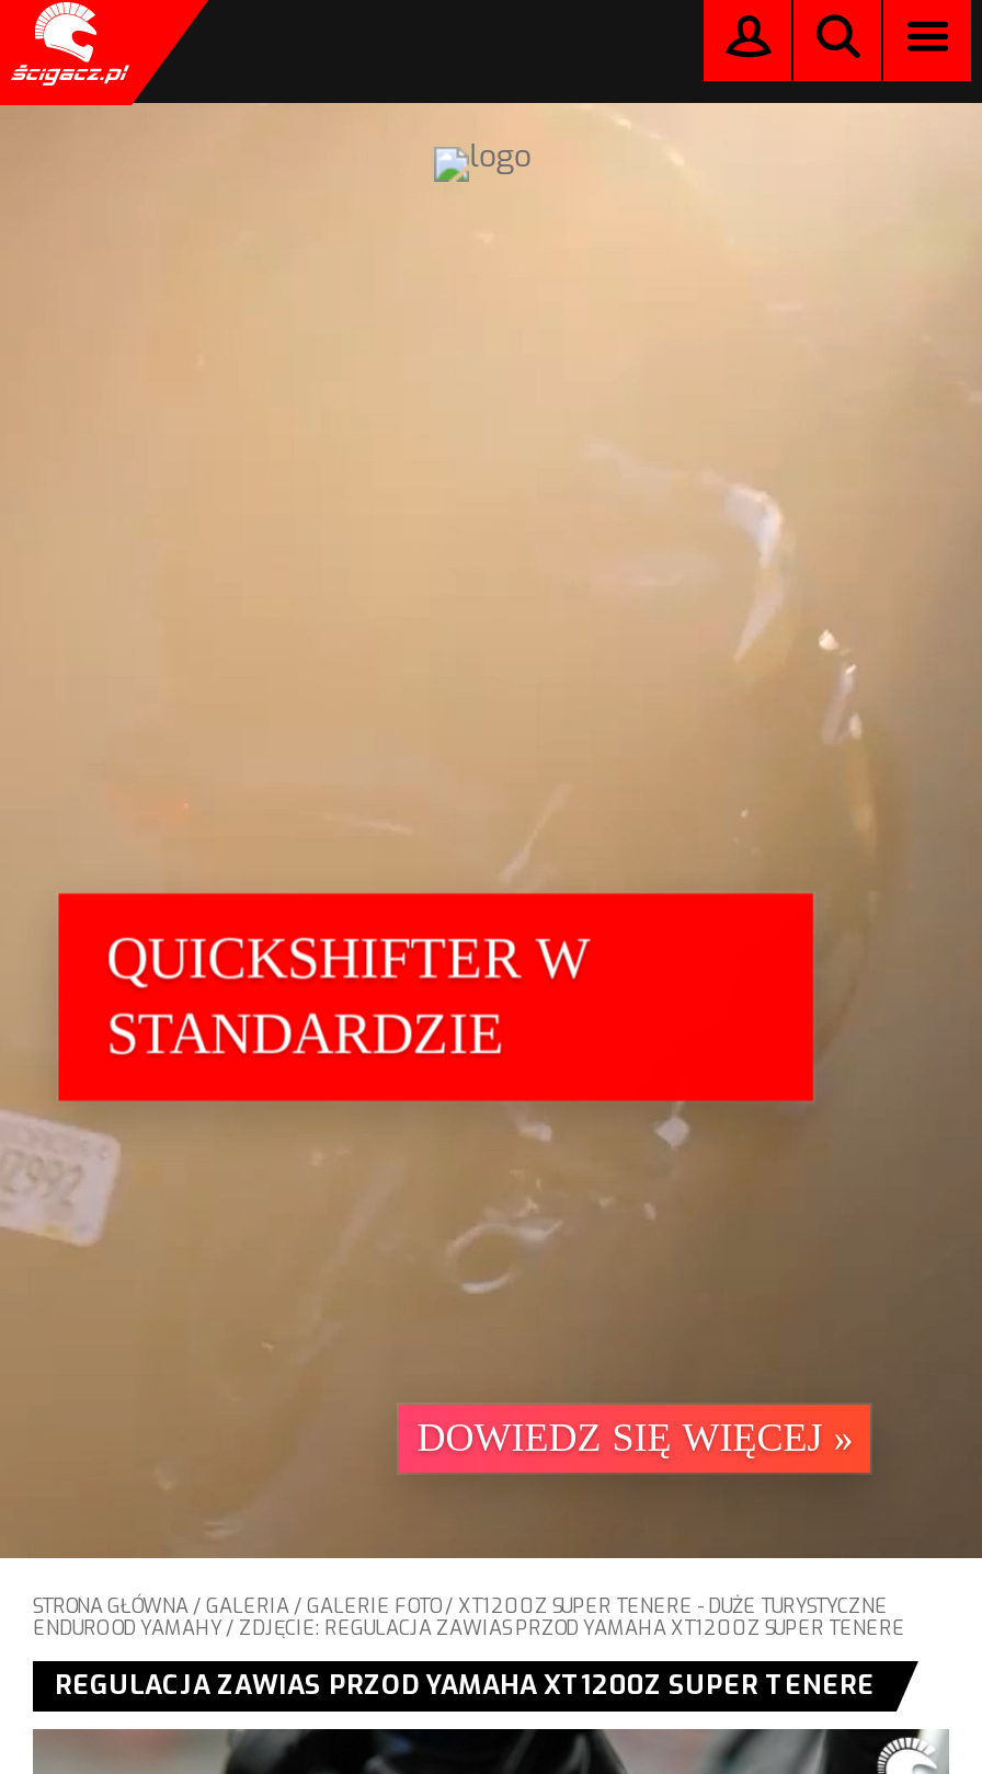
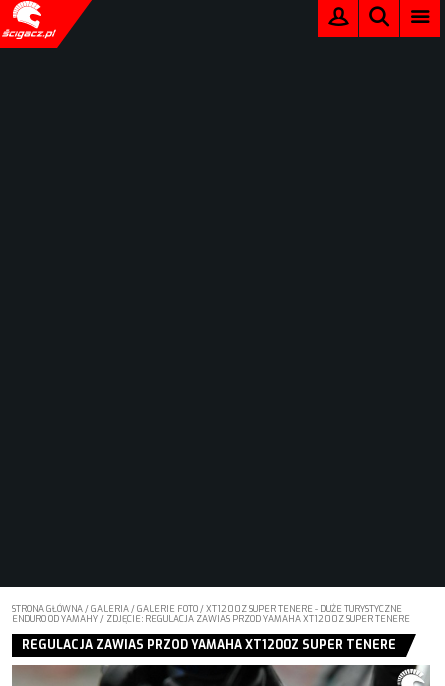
[7,101,975,1558] [image] | QUICKSHIFTER W | STANDARDZIE -> none
[417,1415,853,1458] DOWIEDZ SIĘ WIĘCEJ » -> none

